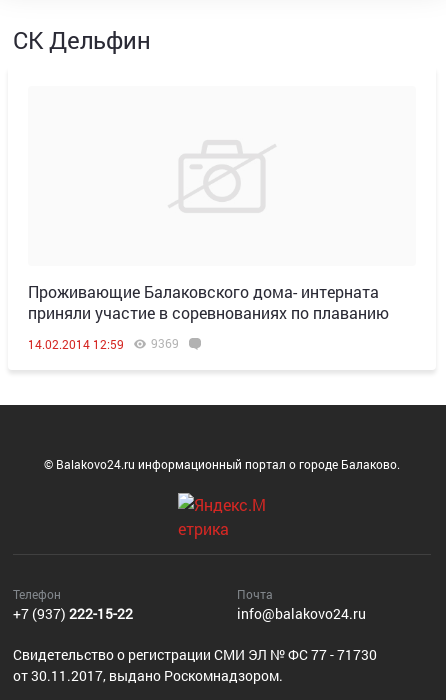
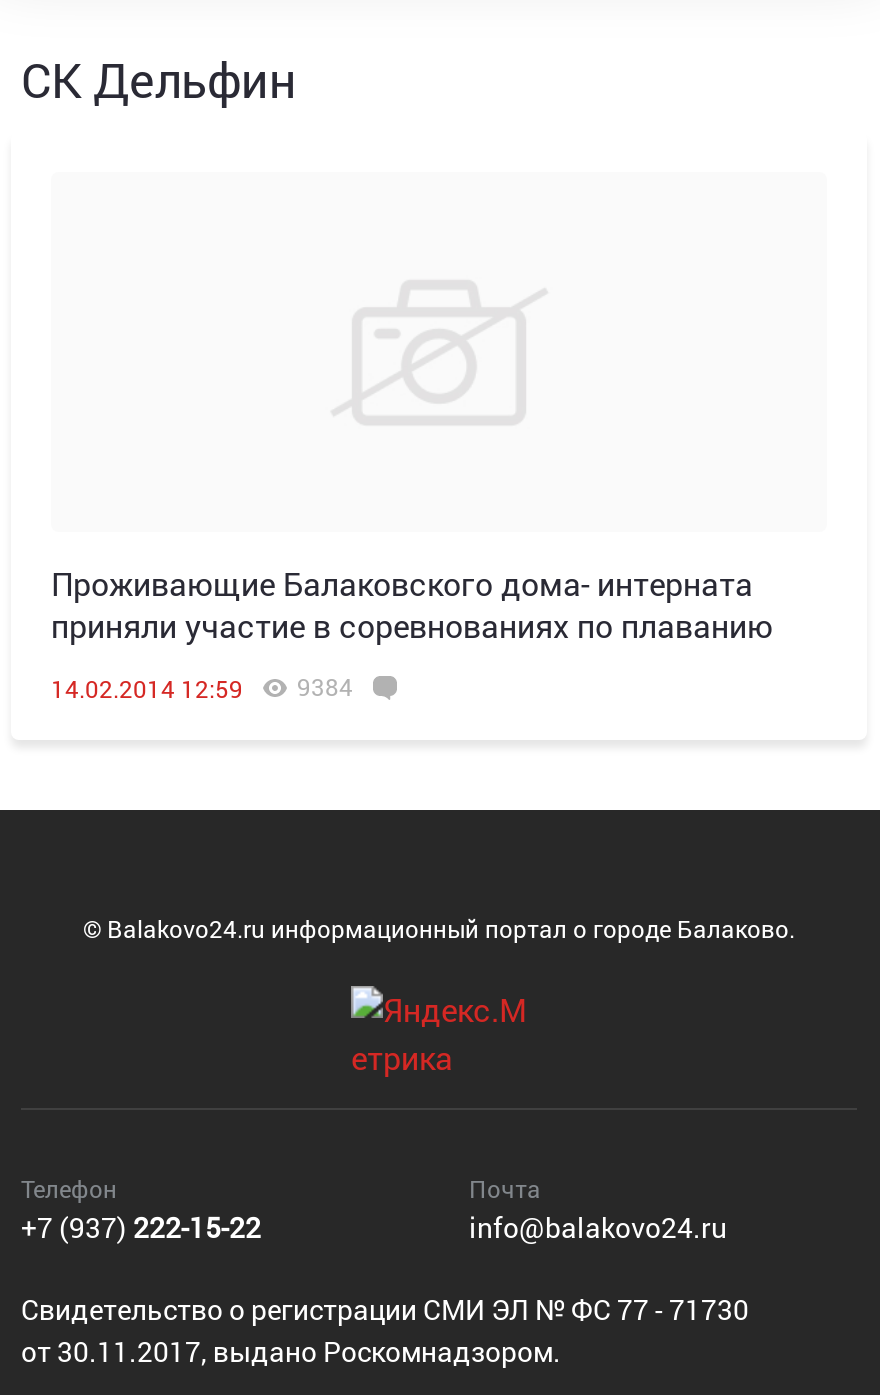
[28,335,179,352] 14.02.2014 12:59 9369 -> [51,670,353,704] 14.02.2014 12:59 9384

